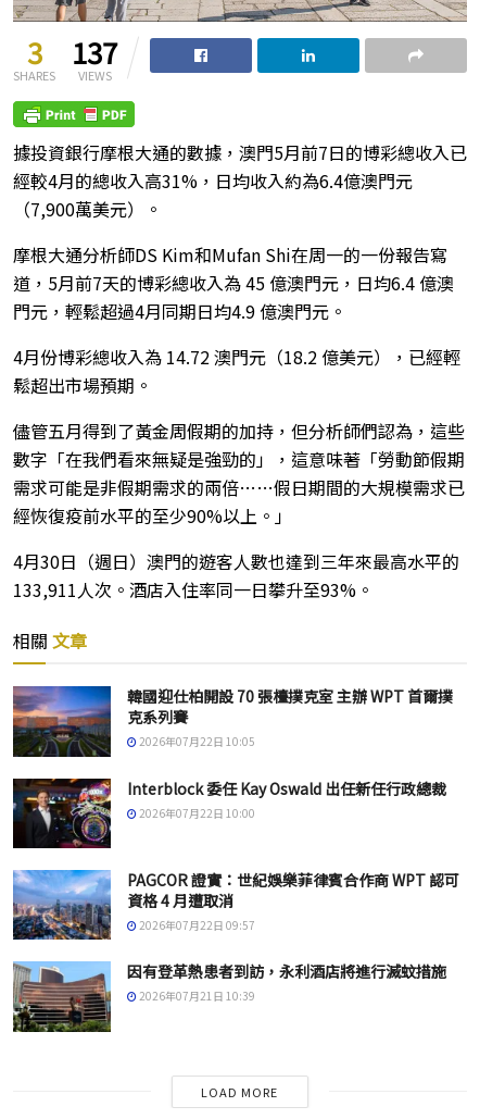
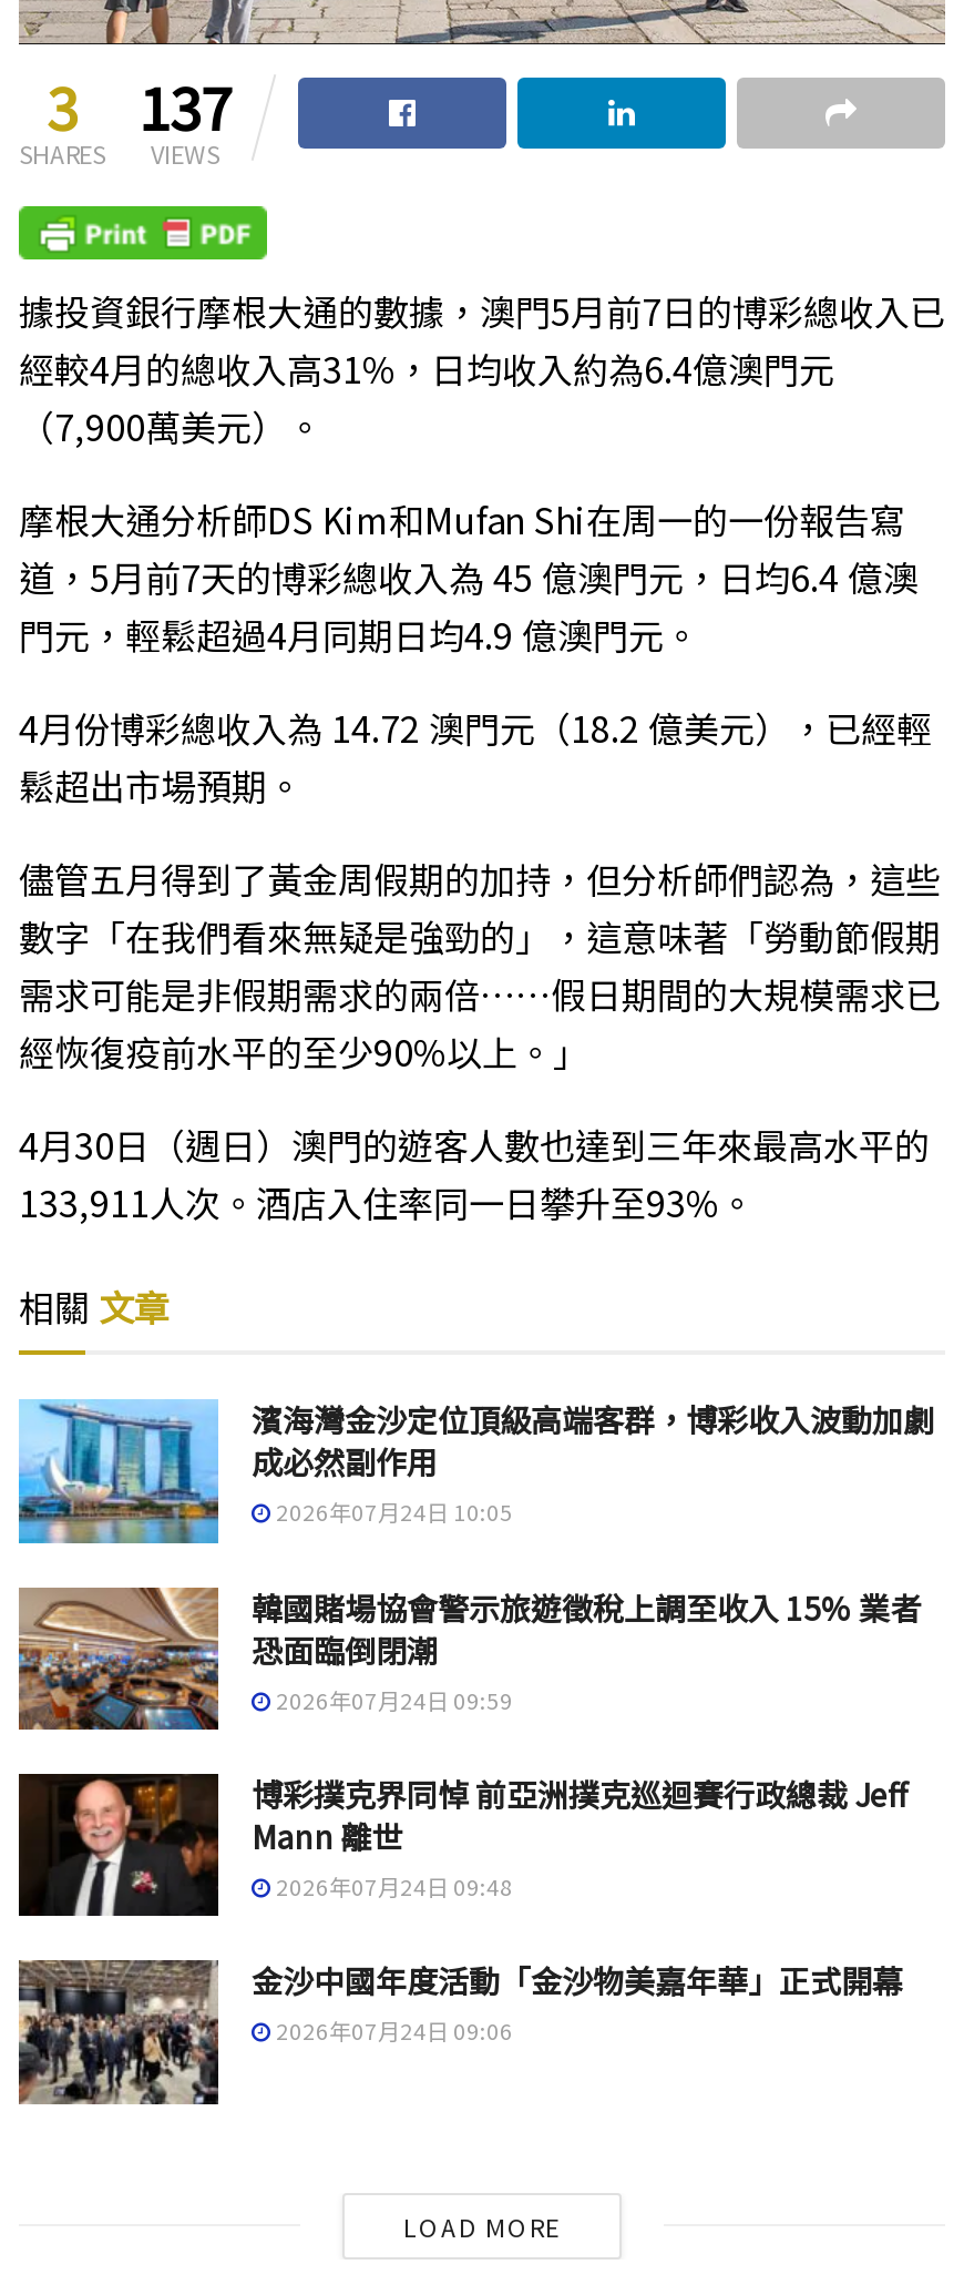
[12,685,453,758] [image] | 韓國迎仕柏開設 70 張檯撲克室 主辦 WPT 首爾撲 | 克系列賽 | 2026年07月22日 10:05 -> [17,1397,934,1546] [image] | 濱海灣金沙定位頂級高端客群，博彩收入波動加劇 | 成必然副作用 | 2026年07月24日 10:05
[12,777,446,849] [image] | Interblock 委任 Kay Oswald 出任新任行政總裁 | 2026年07月22日 10:00 -> [17,1585,921,1732] [image] | 韓國賭場協會警示旅遊徵稅上調至收入 15% 業者 | 恐面臨倒閉潮 | 2026年07月24日 09:59
[12,869,459,941] [image] | PAGCOR 證實：世紀娛樂菲律賓合作商 WPT 認可 | 資格 4 月遭取消 | 2026年07月22日 09:57 -> [17,1771,907,1918] [image] | 博彩撲克界同悼 前亞洲撲克巡迴賽行政總裁 Jeff | Mann 離世 | 2026年07月24日 09:48
[12,960,446,1033] [image] | 因有登革熱患者到訪，永利酒店將進行滅蚊措施 | 2026年07月21日 10:39 -> [19,1958,903,2107] [image] | 金沙中國年度活動「金沙物美嘉年華」正式開幕 | 2026年07月24日 09:06

